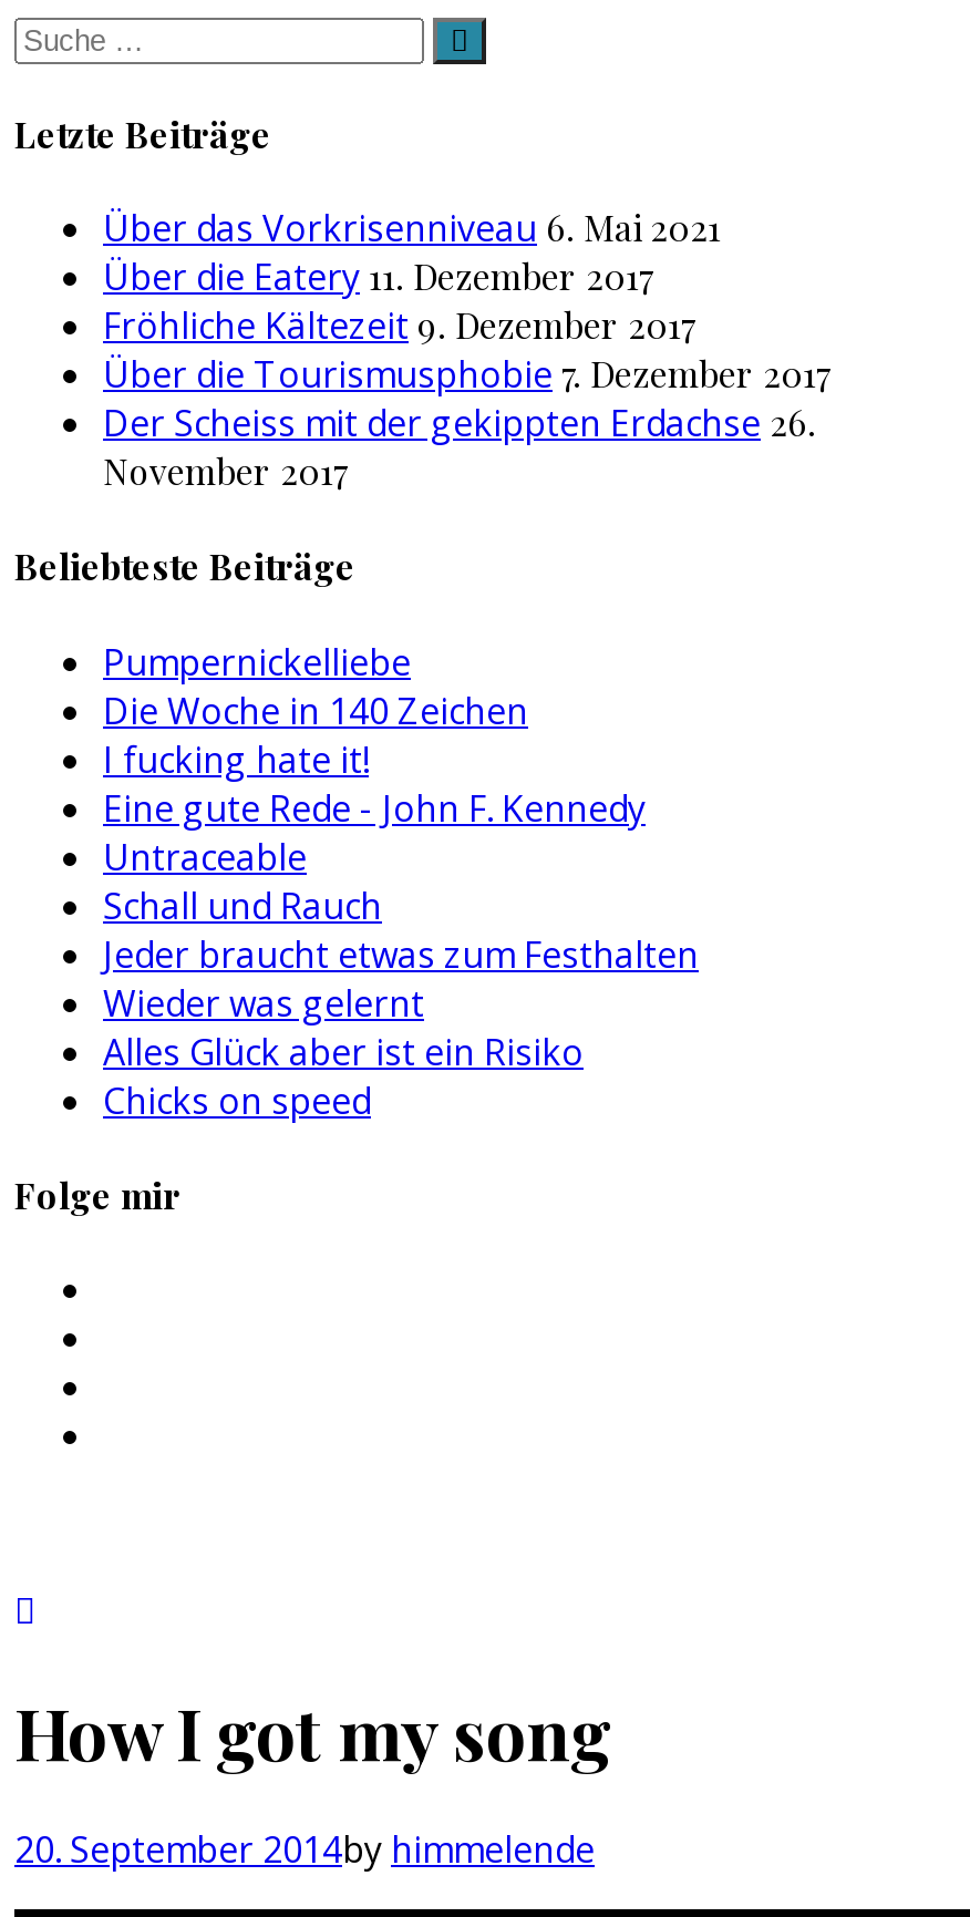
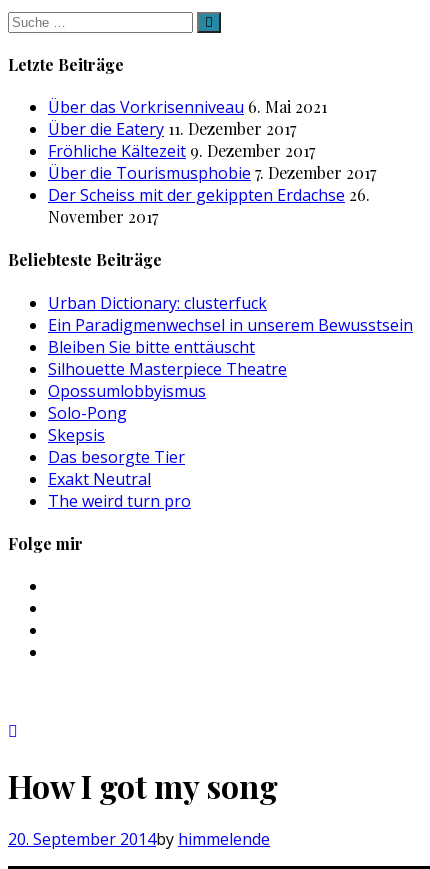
[103,637,699,1124] Pumpernickelliebe | Die Woche in 140 Zeichen | I fucking hate it! | Eine gute Rede - John F. Kennedy | Untraceable | Schall und Rauch | Jeder braucht etwas zum Festhalten | Wieder was gelernt | Alles Glück aber ist ein Risiko | Chicks on speed -> [48,292,413,512] Urban Dictionary: clusterfuck | Ein Paradigmenwechsel in unserem Bewusstsein | Bleiben Sie bitte enttäuscht | Silhouette Masterpiece Theatre | Opossumlobbyismus | Solo-Pong | Skepsis | Das besorgte Tier | Exakt Neutral | The weird turn pro

